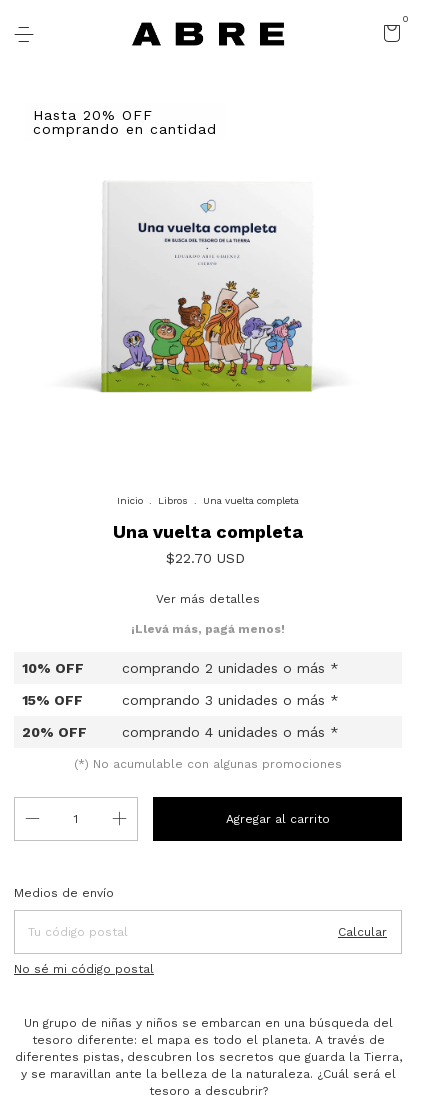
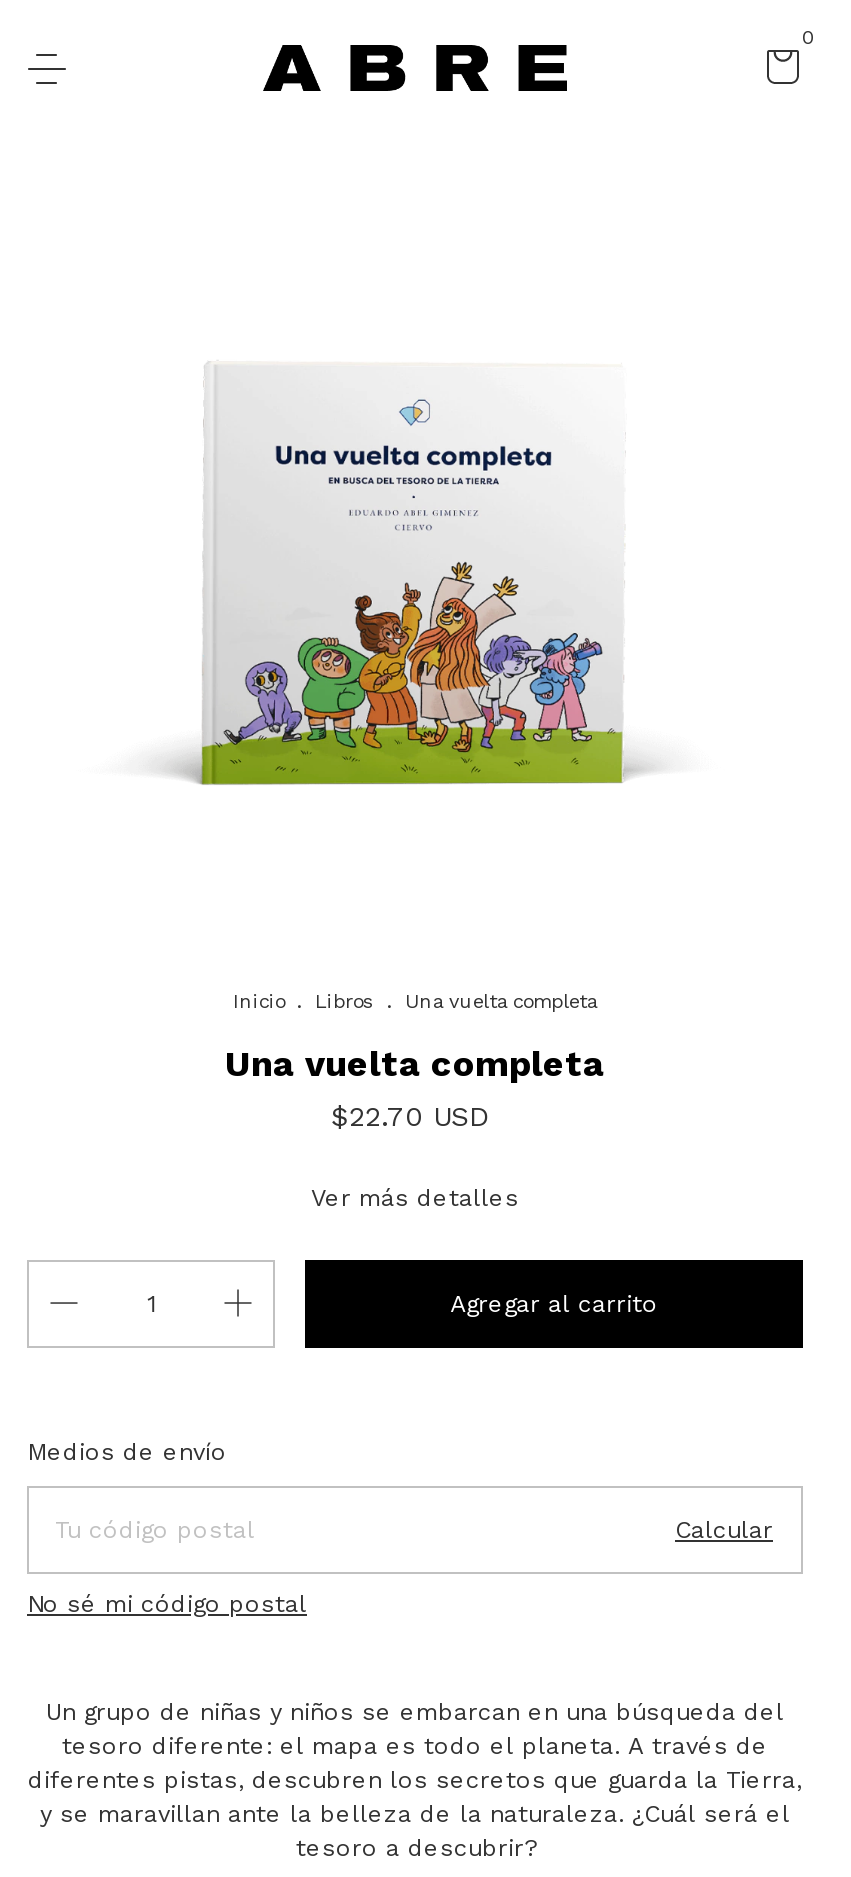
[33,107,217,137] Hasta 20% OFF | comprando en cantidad -> none
[22,622,342,771] ¡Llevá más, pagá menos! | 10% OFF | comprando 2 unidades o más * | 15% OFF | comprando 3 unidades o más * | 20% OFF | comprando 4 unidades o más * | (*) No acumulable con algunas promociones -> none

